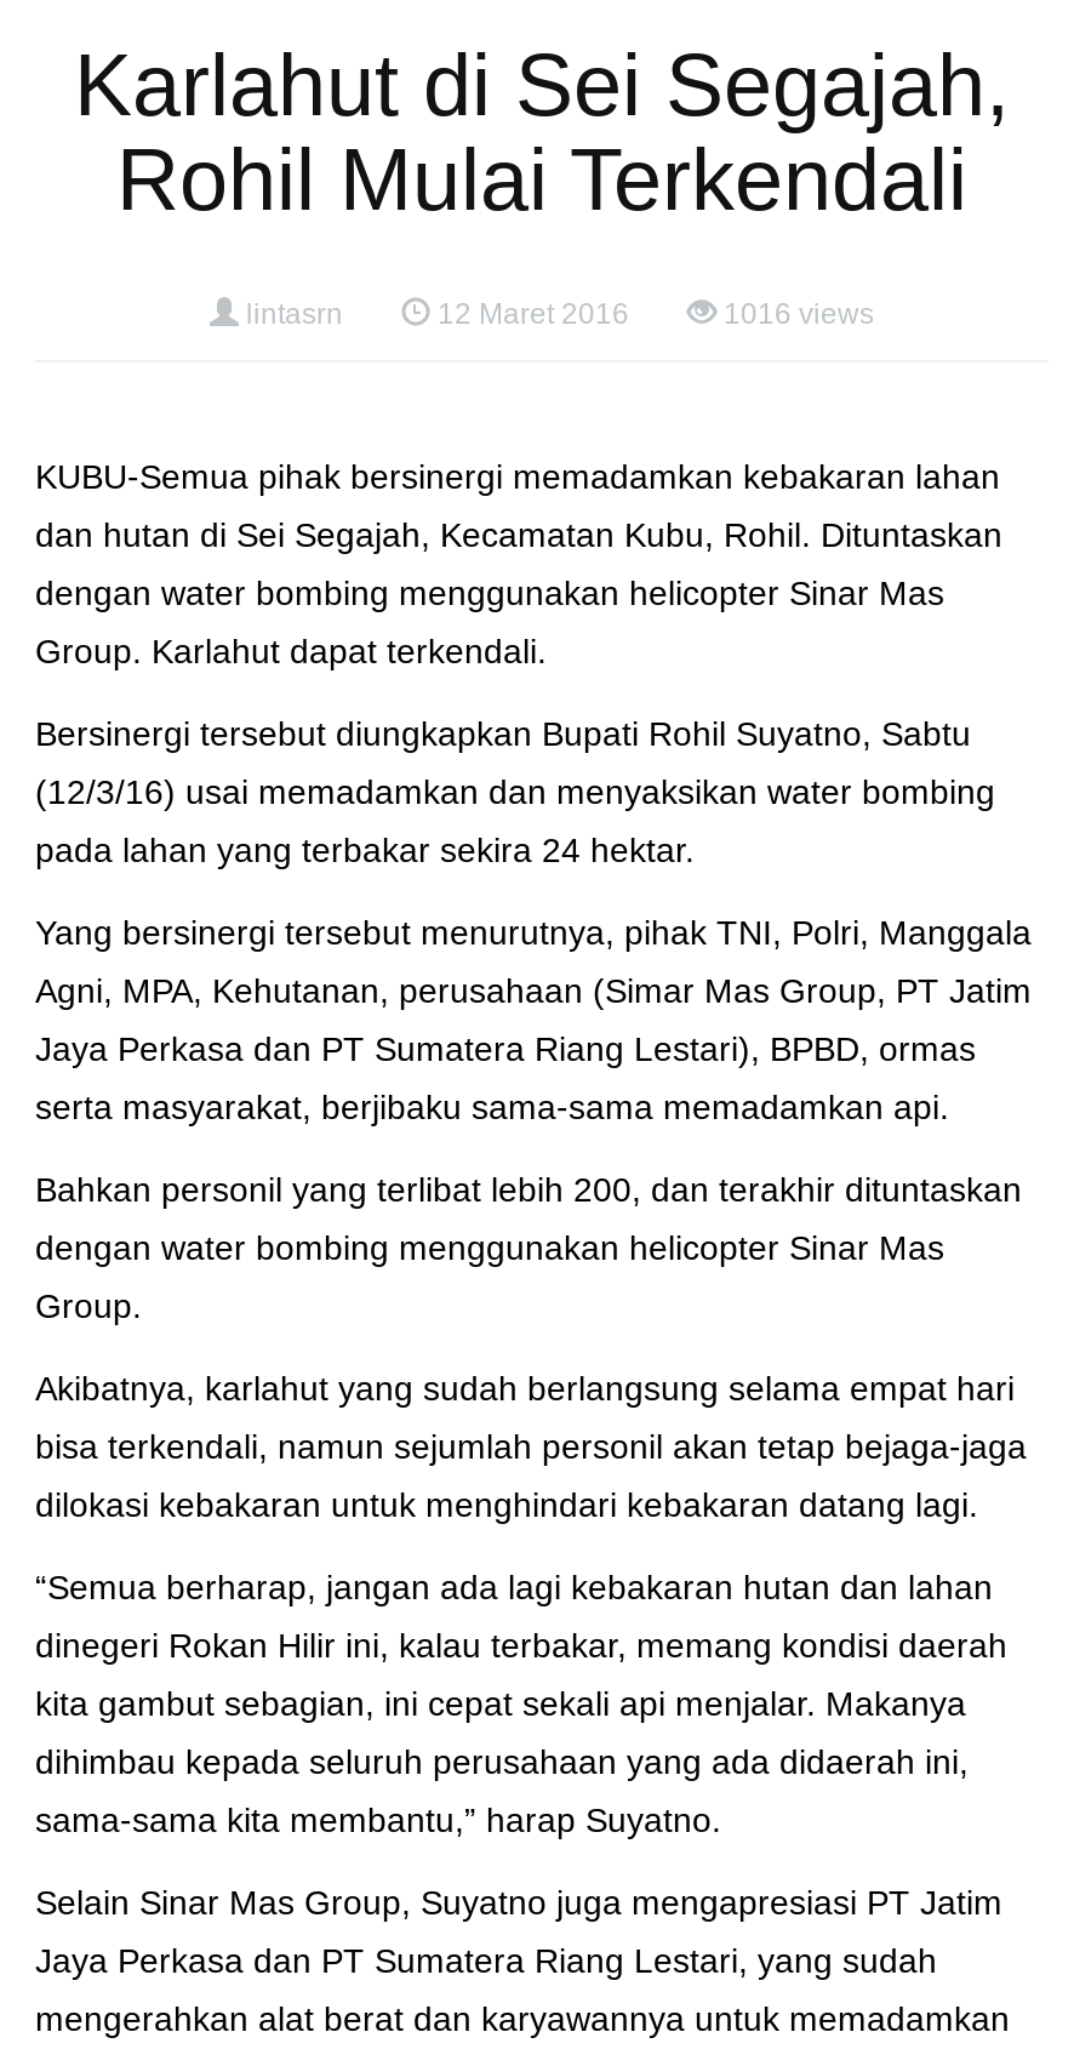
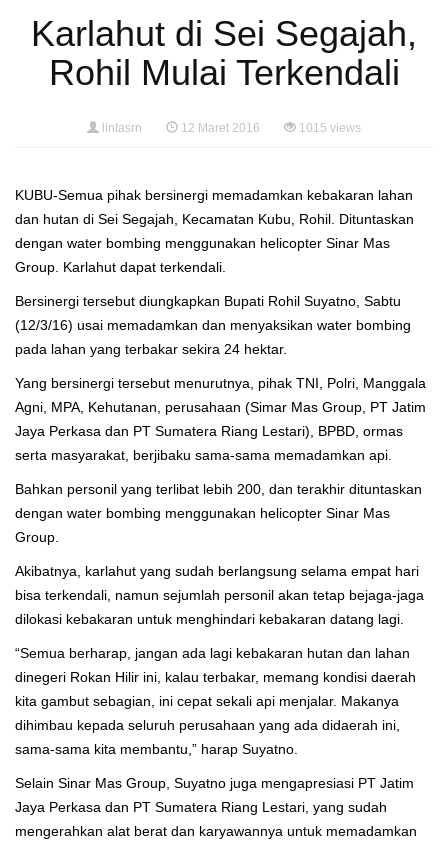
[716,297,874,331] 1016 views -> [296,121,361,135] 1015 views

